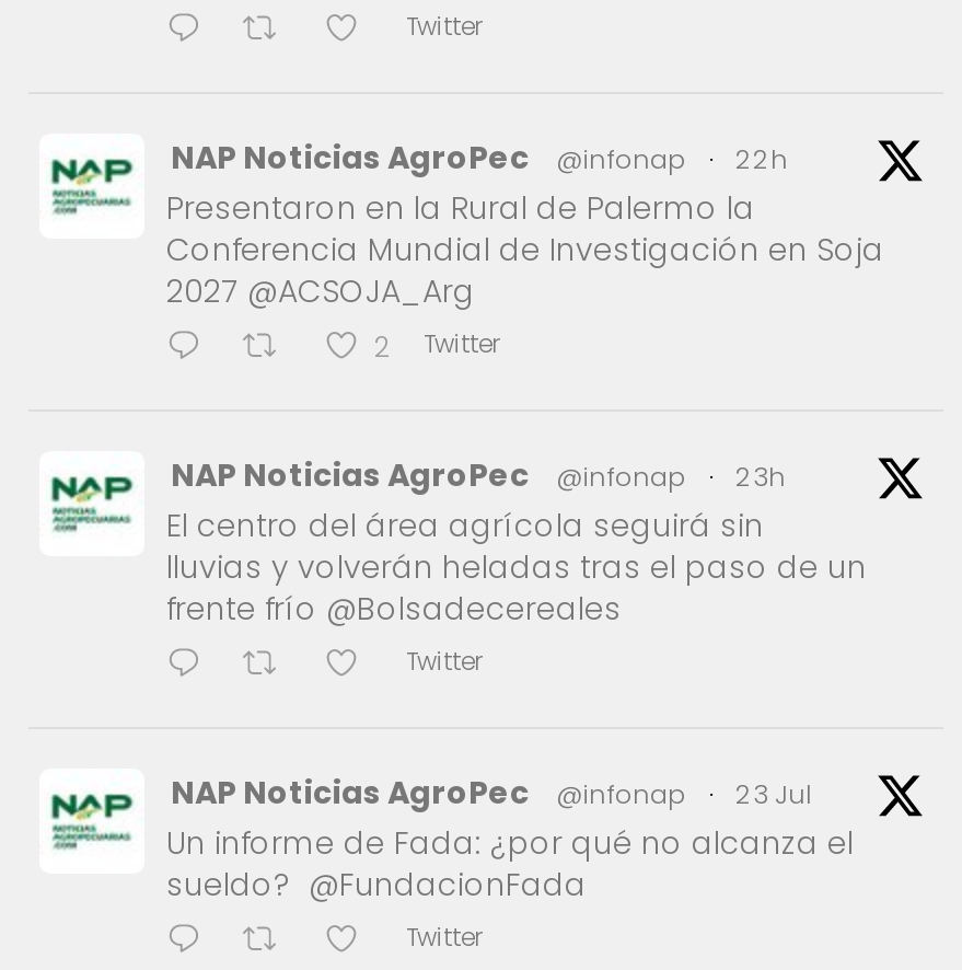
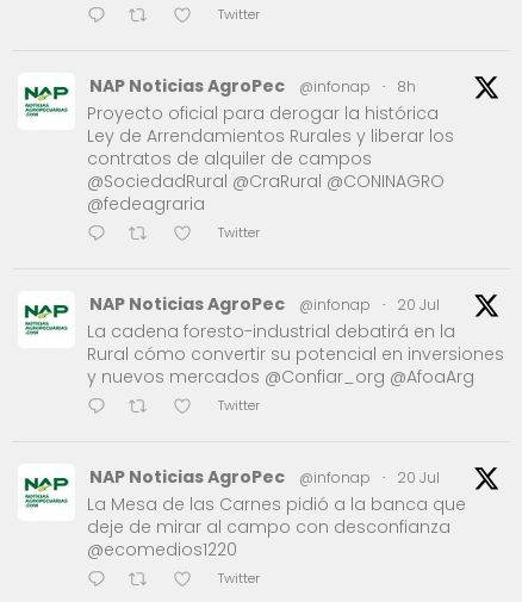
[166,140,884,366] 22h | Presentaron en la Rural de Palermo la | Conferencia Mundial de Investigación en Soja | 2027 @ACSOJA_Arg | 2 -> [87,76,454,216] 8h | Proyecto oficial para derogar la histórica | Ley de Arrendamientos Rurales y liberar los | contratos de alquiler de campos | @SociedadRural @CraRural @CONINAGRO | @fedeagraria
[166,457,867,630] 23h | El centro del área agrícola seguirá sin | lluvias y volverán heladas tras el paso de un | frente frío @Bolsadecereales -> [87,294,504,388] 20 Jul | La cadena foresto-industrial debatirá en la | Rural cómo convertir su potencial en inversiones | y nuevos mercados @Confiar_org @AfoaArg
[166,775,854,906] 23 Jul | Un informe de Fada: ¿por qué no alcanza el | sueldo? @FundacionFada -> [87,467,466,561] 20 Jul | La Mesa de las Carnes pidió a la banca que | deje de mirar al campo con desconfianza | @ecomedios1220

